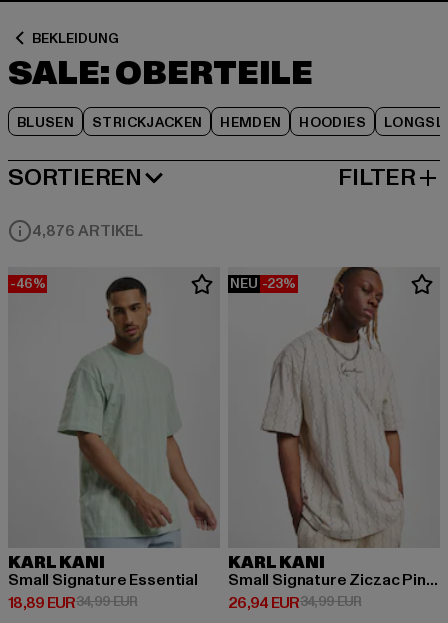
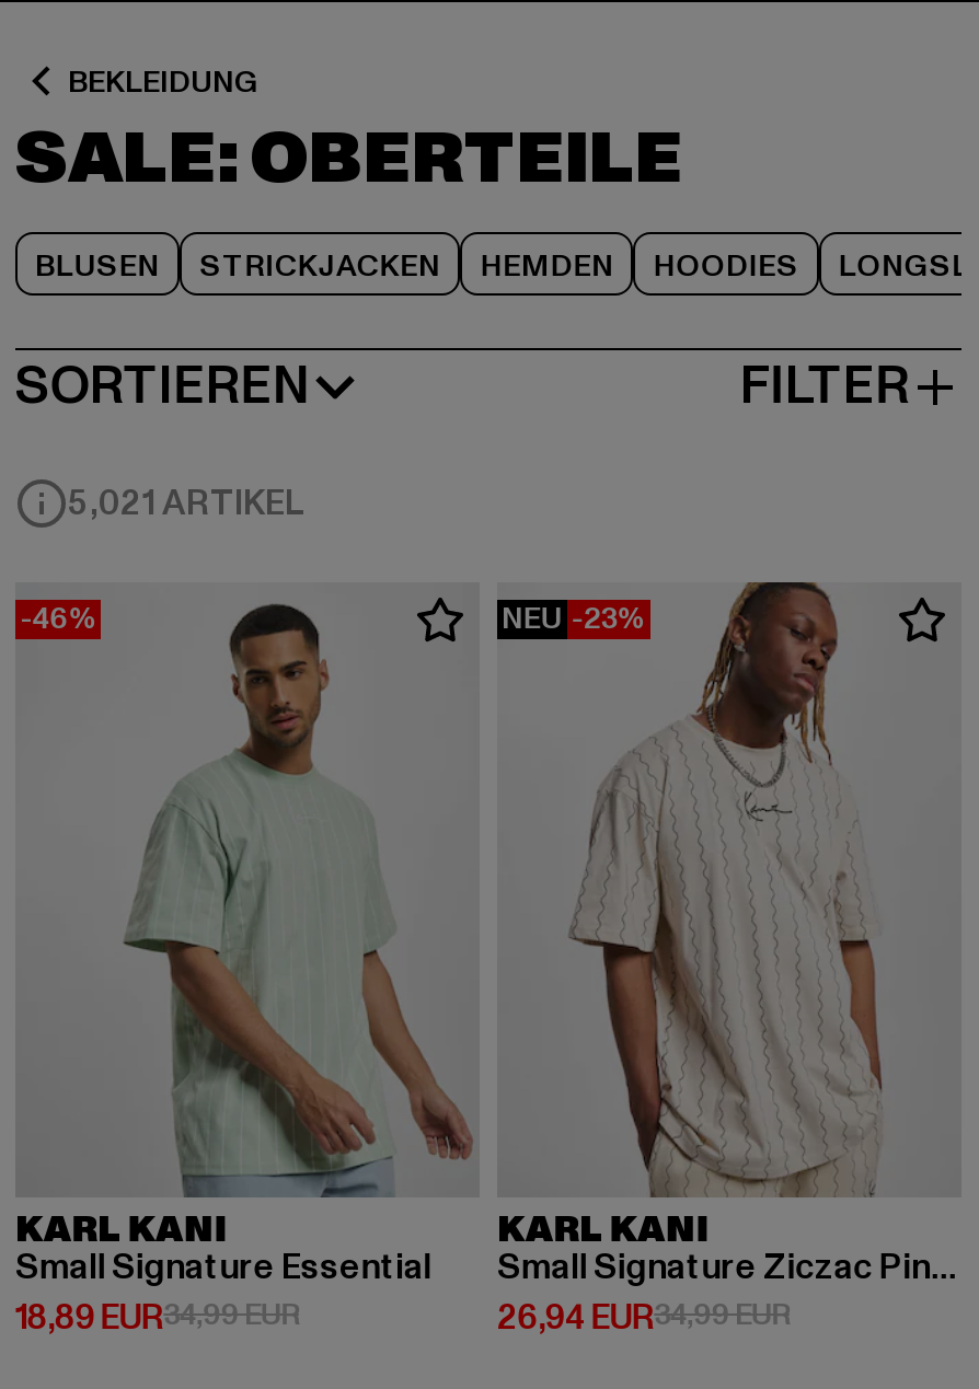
[32,220,143,242] 4,876 ARTIKEL -> [68,479,304,528] 5,021 ARTIKEL

